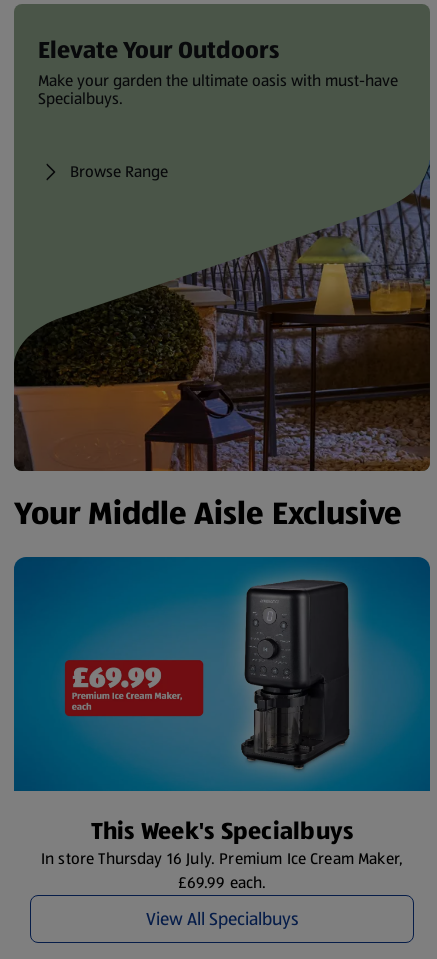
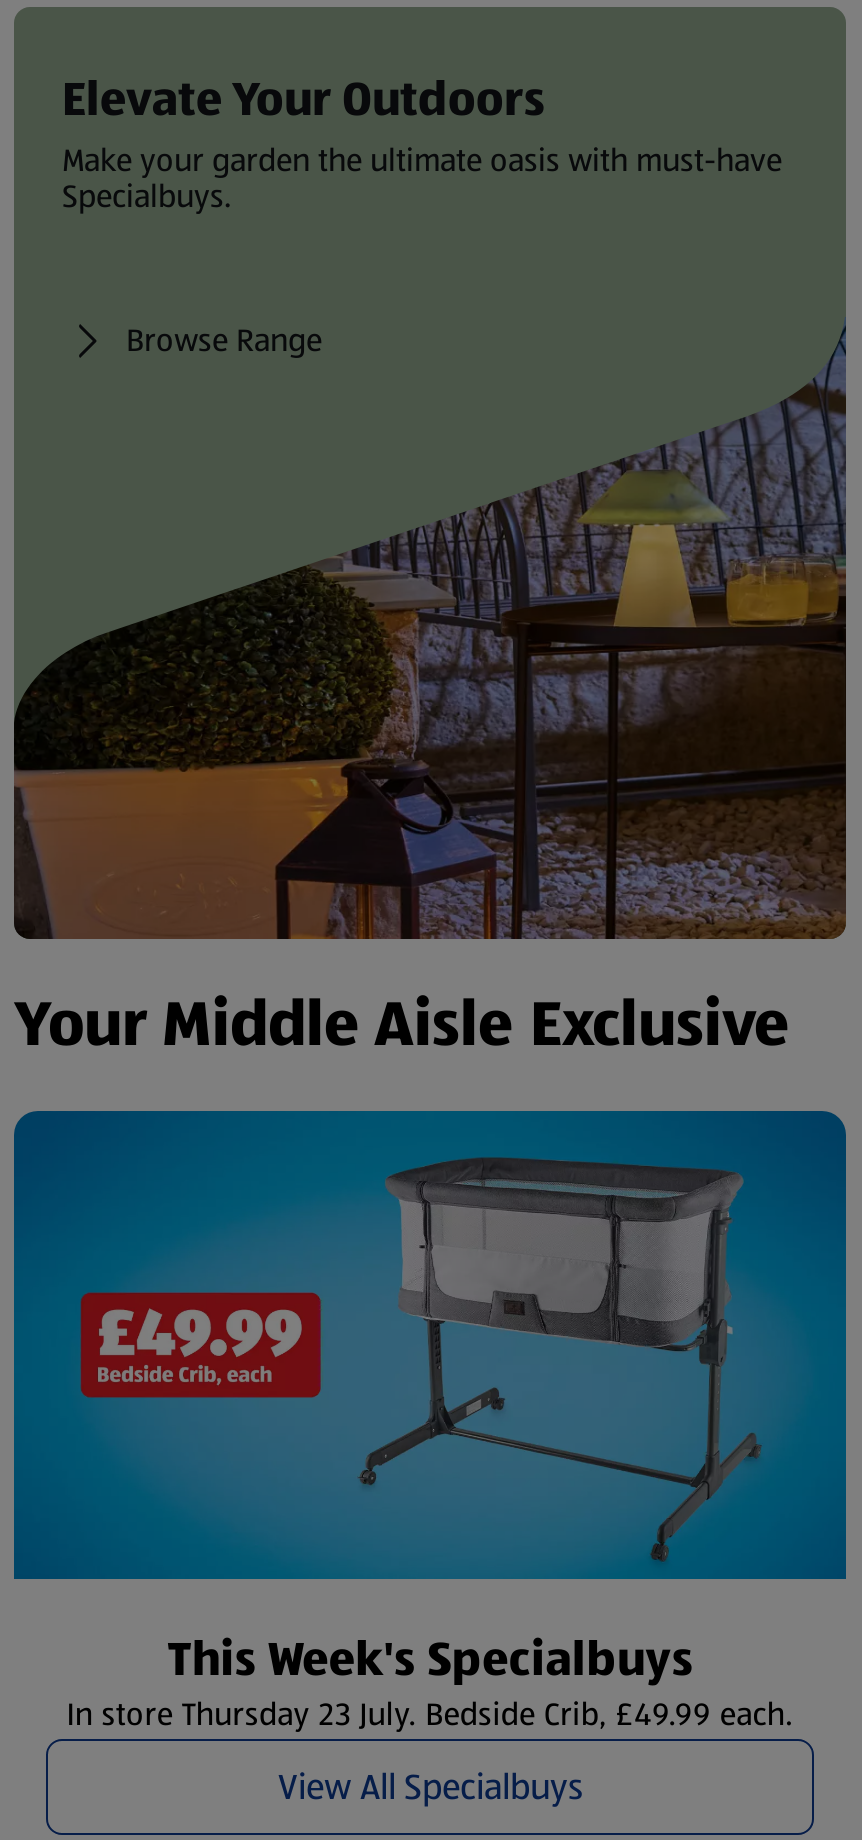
[47,567,387,782] [image] -> [78,1134,762,1564] [image]
[41,847,403,894] In store Thursday 16 July. Premium Ice Cream Maker, | £69.99 each. -> [66,1691,793,1737] In store Thursday 23 July. Bedside Crib, £49.99 each.

